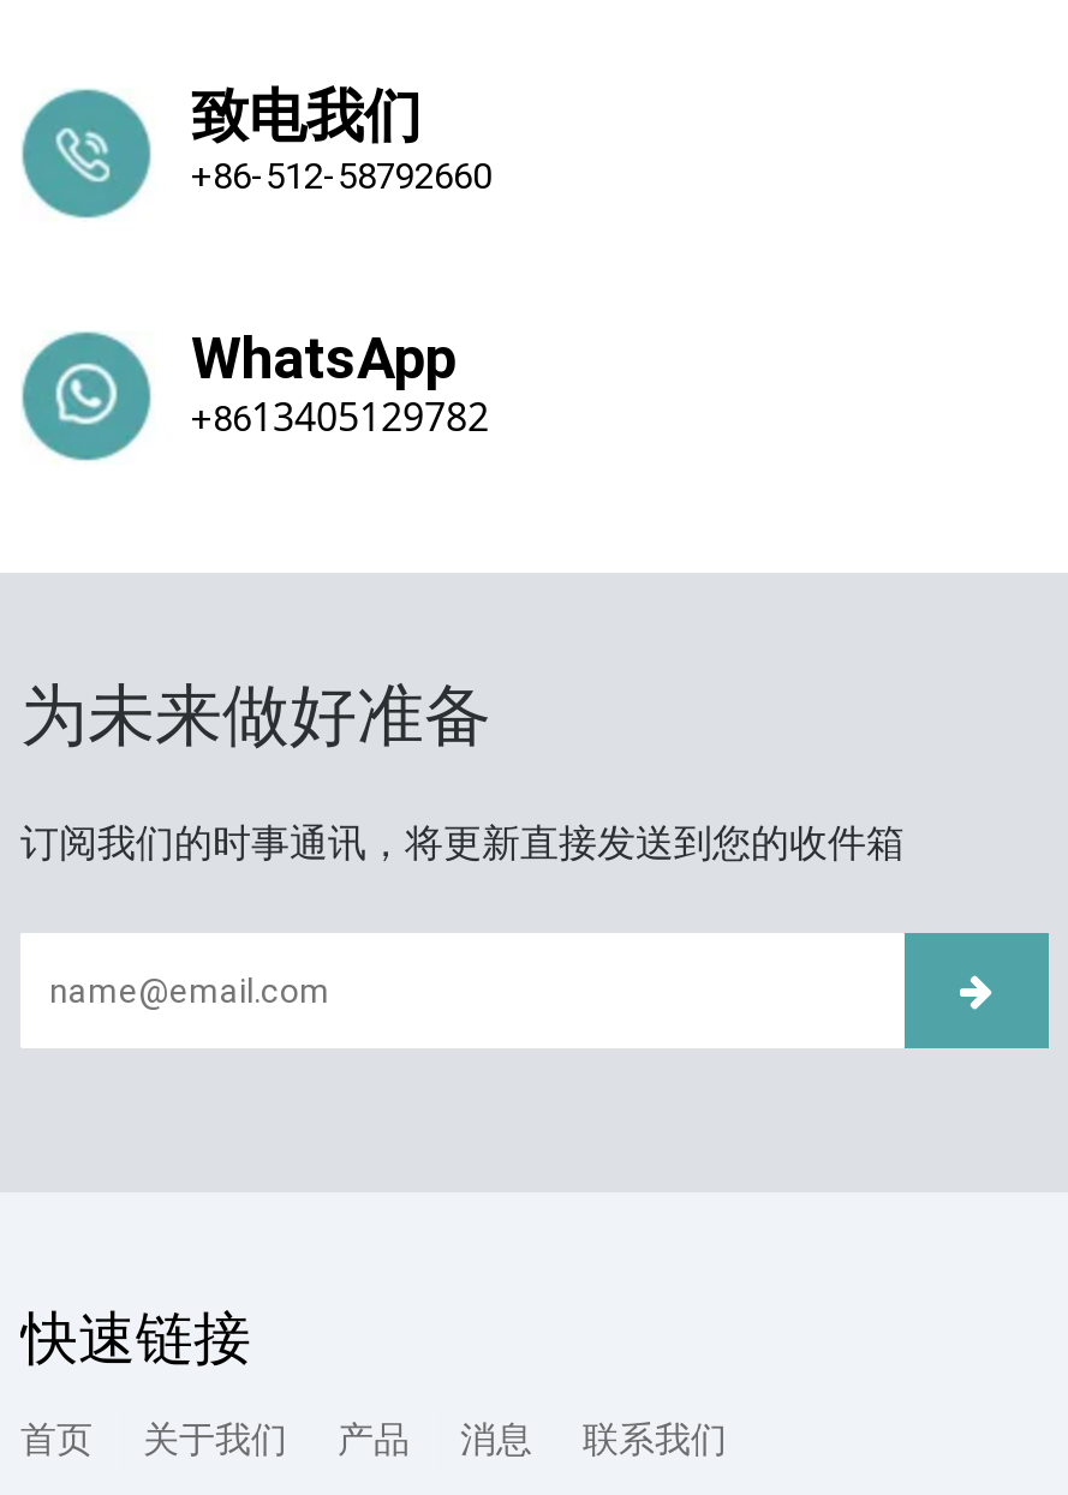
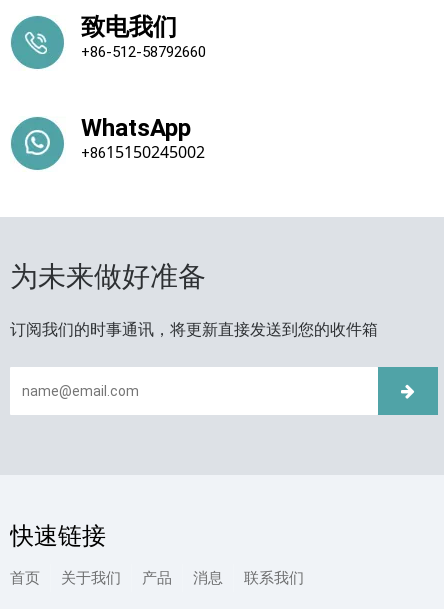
[191,390,489,443] +8613405129782 -> [81,141,205,163] +8615150245002

